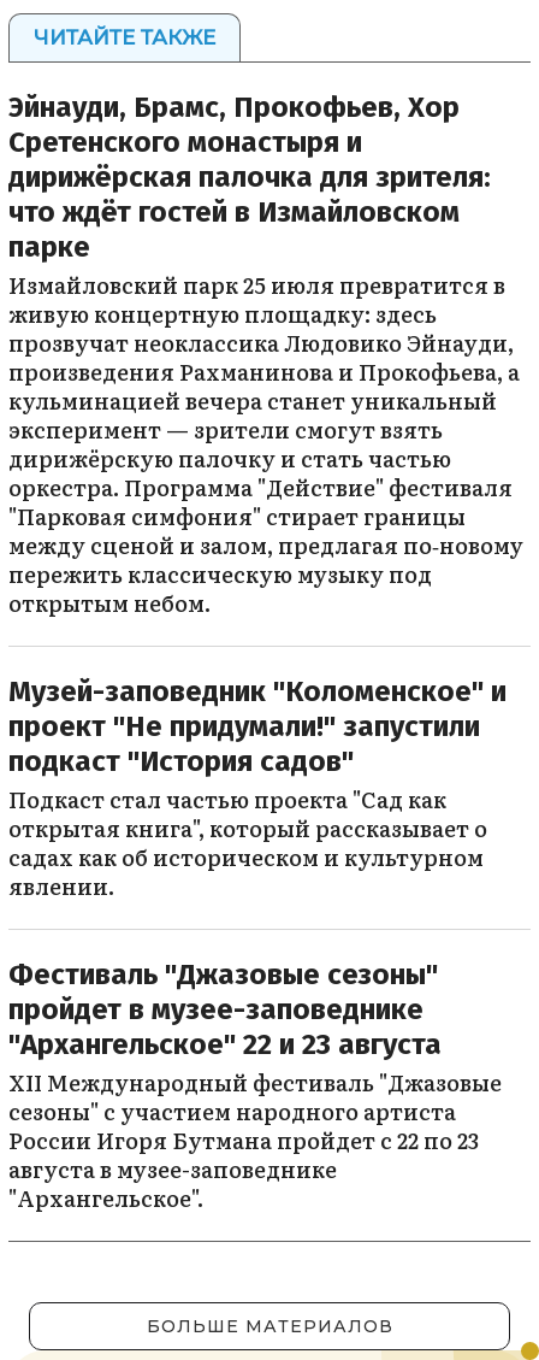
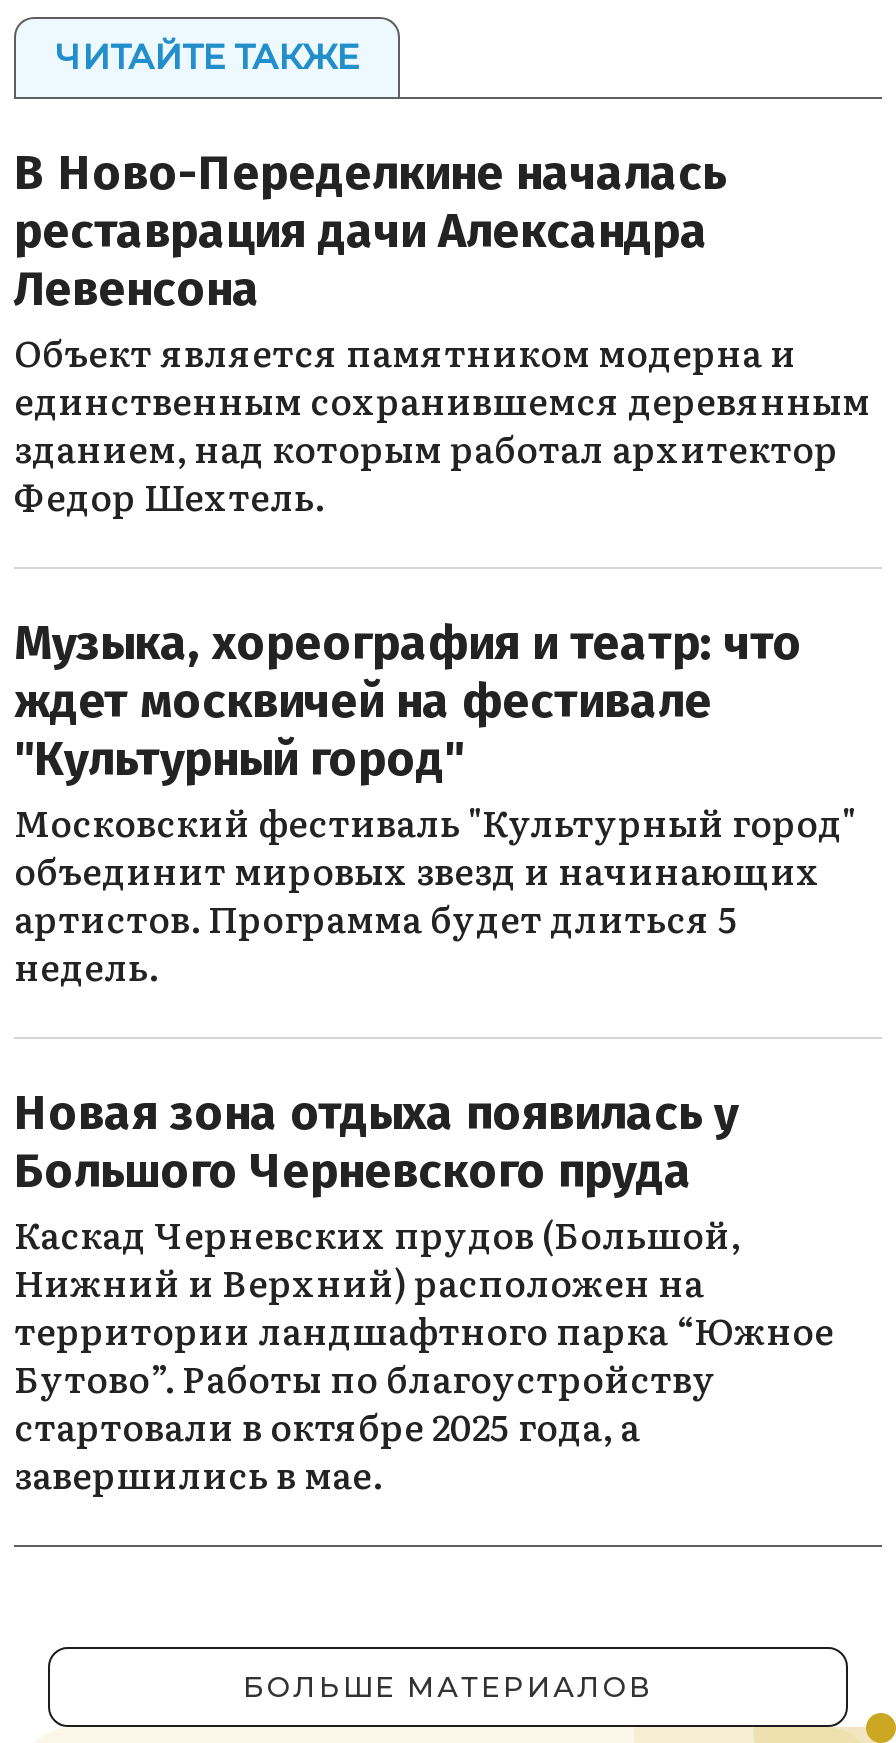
[8,90,523,619] Эйнауди, Брамс, Прокофьев, Хор | Сретенского монастыря и | дирижёрская палочка для зрителя: | что ждёт гостей в Измайловском | парке | Измайловский парк 25 июля превратится в | живую концертную площадку: здесь | прозвучат неоклассика Людовико Эйнауди, | произведения Рахманинова и Прокофьева, а | кульминацией вечера станет уникальный | эксперимент — зрители смогут взять | дирижёрскую палочку и стать частью | оркестра. Программа "Действие" фестиваля | "Парковая симфония" стирает границы | между сценой и залом, предлагая по‑новому | пережить классическую музыку под | открытым небом. -> [14,144,870,522] В Ново-Переделкине началась | реставрация дачи Александра | Левенсона | Объект является памятником модерна и | единственным сохранившемся деревянным | зданием, над которым работал архитектор | Федор Шехтель.
[8,674,507,902] Музей-заповедник "Коломенское" и | проект "Не придумали!" запустили | подкаст "История садов" | Подкаст стал частью проекта "Сад как | открытая книга", который рассказывает о | садах как об историческом и культурном | явлении. -> [14,614,856,992] Музыка, хореография и театр: что | ждет москвичей на фестивале | "Культурный город" | Московский фестиваль "Культурный город" | объединит мировых звезд и начинающих | артистов. Программа будет длиться 5 | недель.
[8,957,502,1214] Фестиваль "Джазовые сезоны" | пройдет в музее-заповеднике | "Архангельское" 22 и 23 августа | XII Международный фестиваль "Джазовые | сезоны" с участием народного артиста | России Игоря Бутмана пройдет с 22 по 23 | августа в музее-заповеднике | "Архангельское". -> [14,1084,834,1500] Новая зона отдыха появилась у | Большого Черневского пруда | Каскад Черневских прудов (Большой, | Нижний и Верхний) расположен на | территории ландшафтного парка “Южное | Бутово”. Работы по благоустройству | стартовали в октябре 2025 года, а | завершились в мае.

